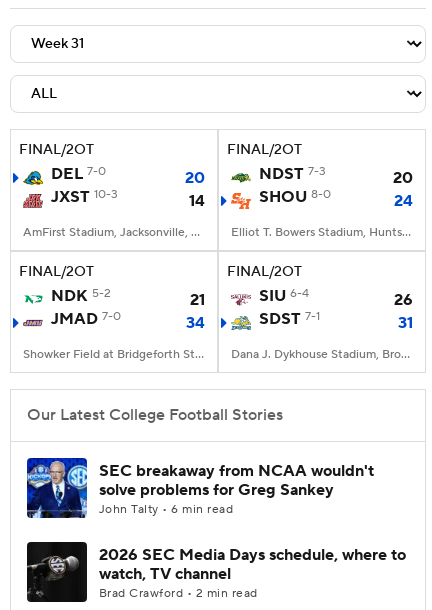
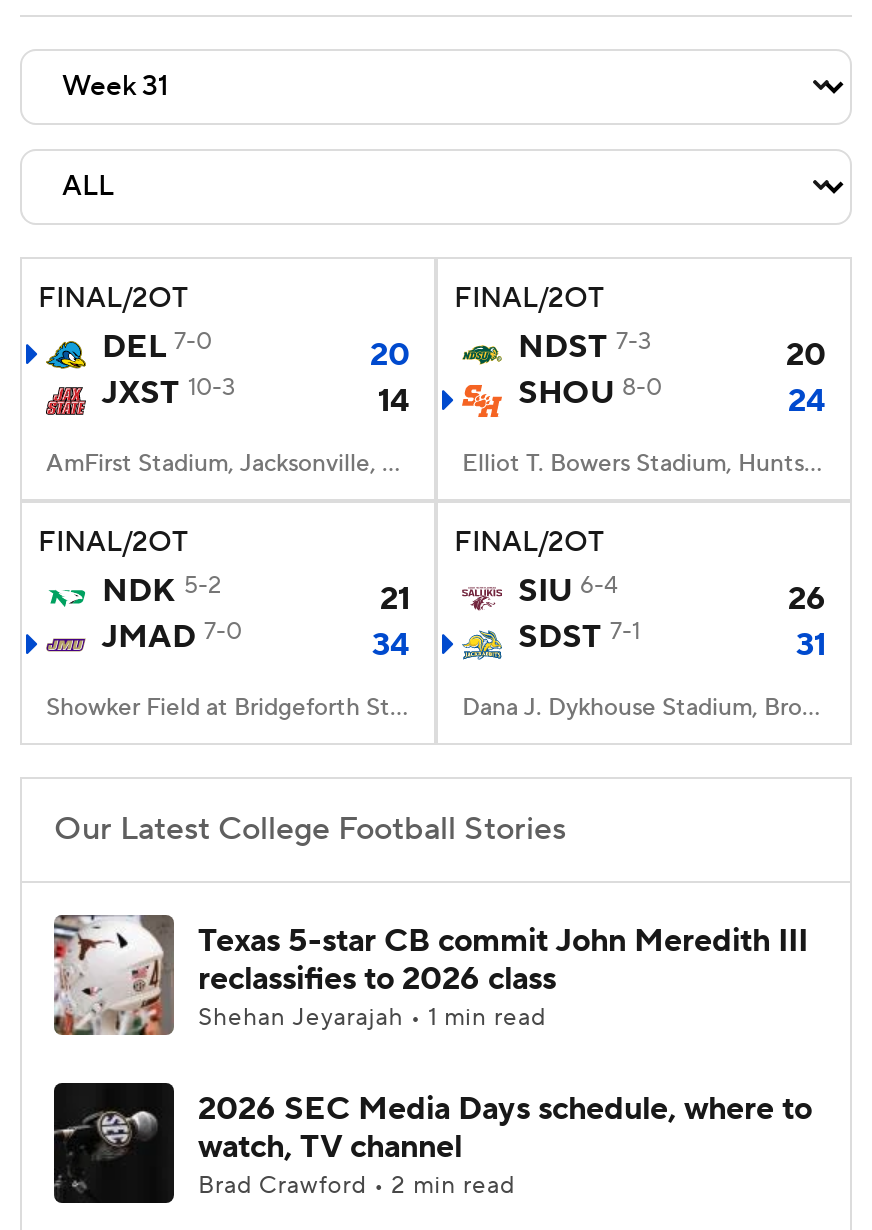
[26,457,374,519] [image] | SEC breakaway from NCAA wouldn't | solve problems for Greg Sankey | John Talty • 6 min read -> [52,913,808,1037] [image] | Texas 5-star CB commit John Meredith III | reclassifies to 2026 class | Shehan Jeyarajah • 1 min read

